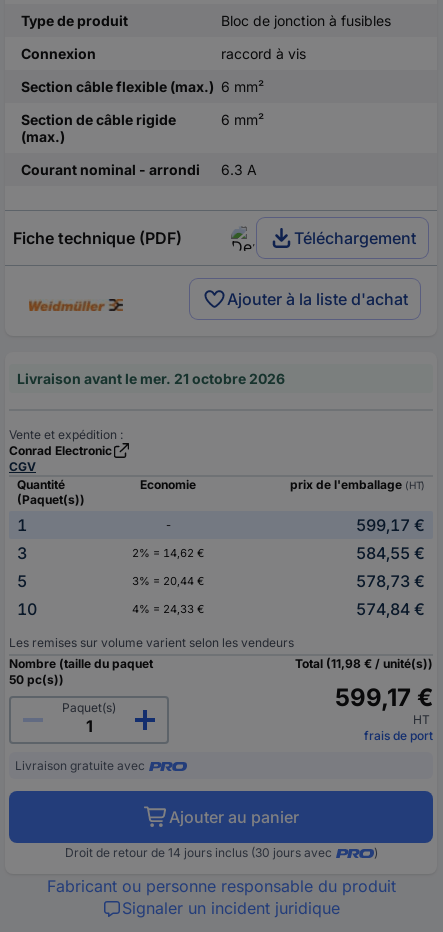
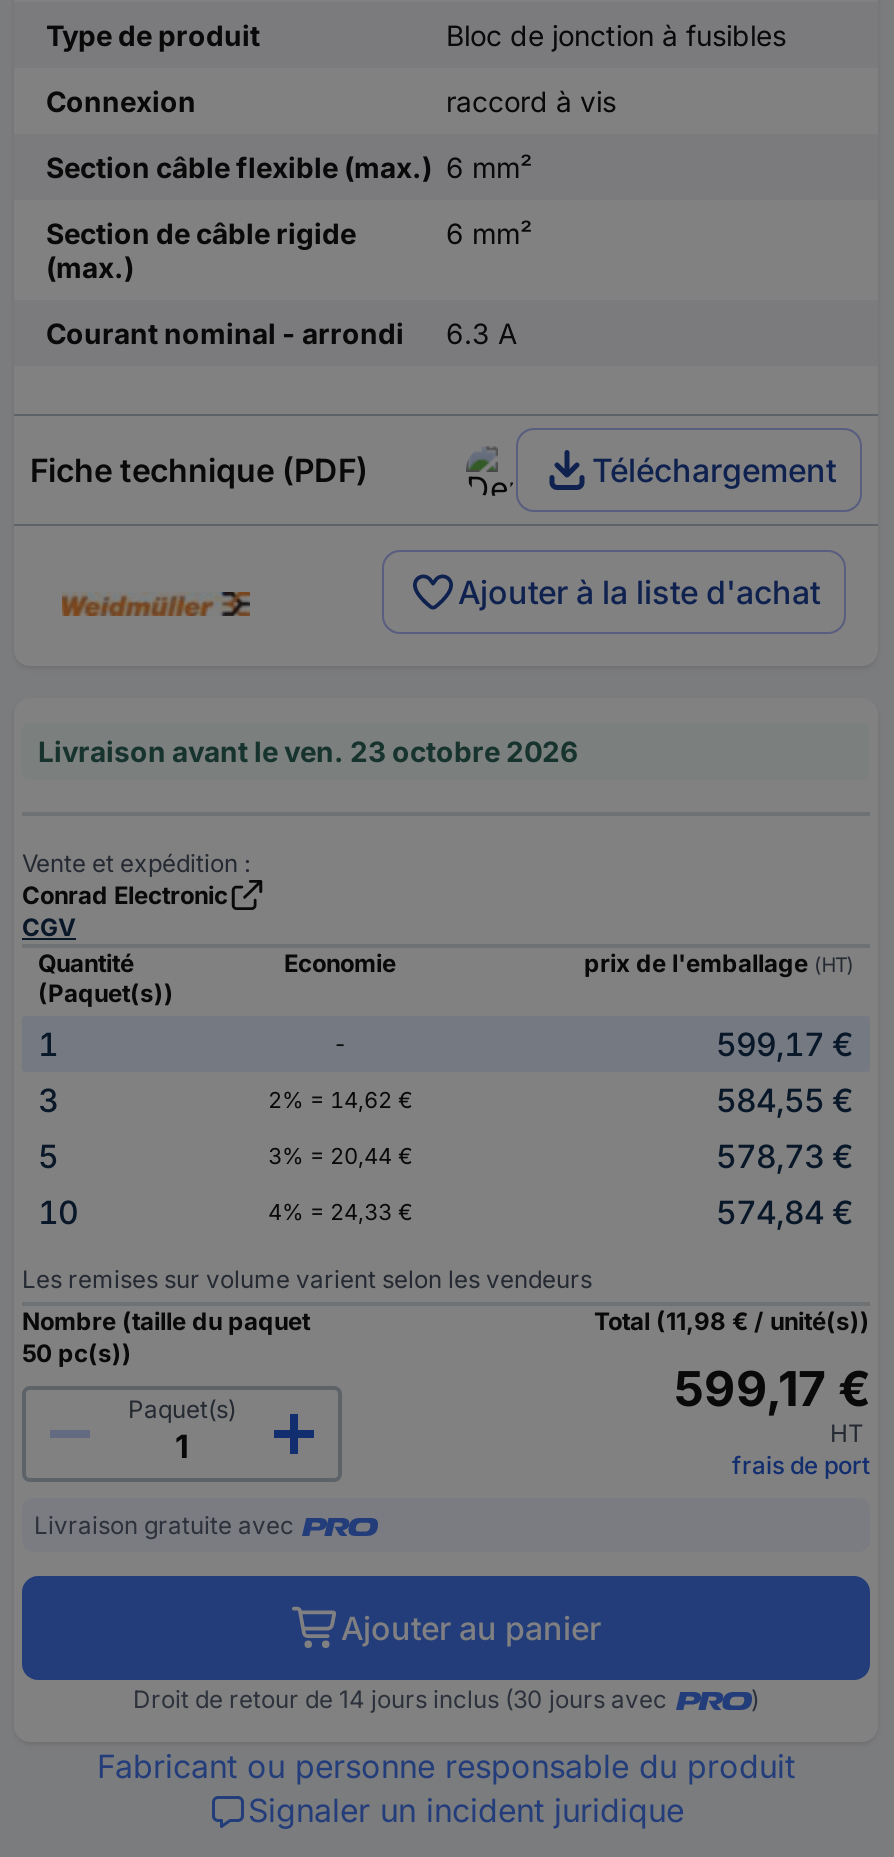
[17,370,285,387] Livraison avant le mer. 21 octobre 2026 -> [38,734,578,768] Livraison avant le ven. 23 octobre 2026

